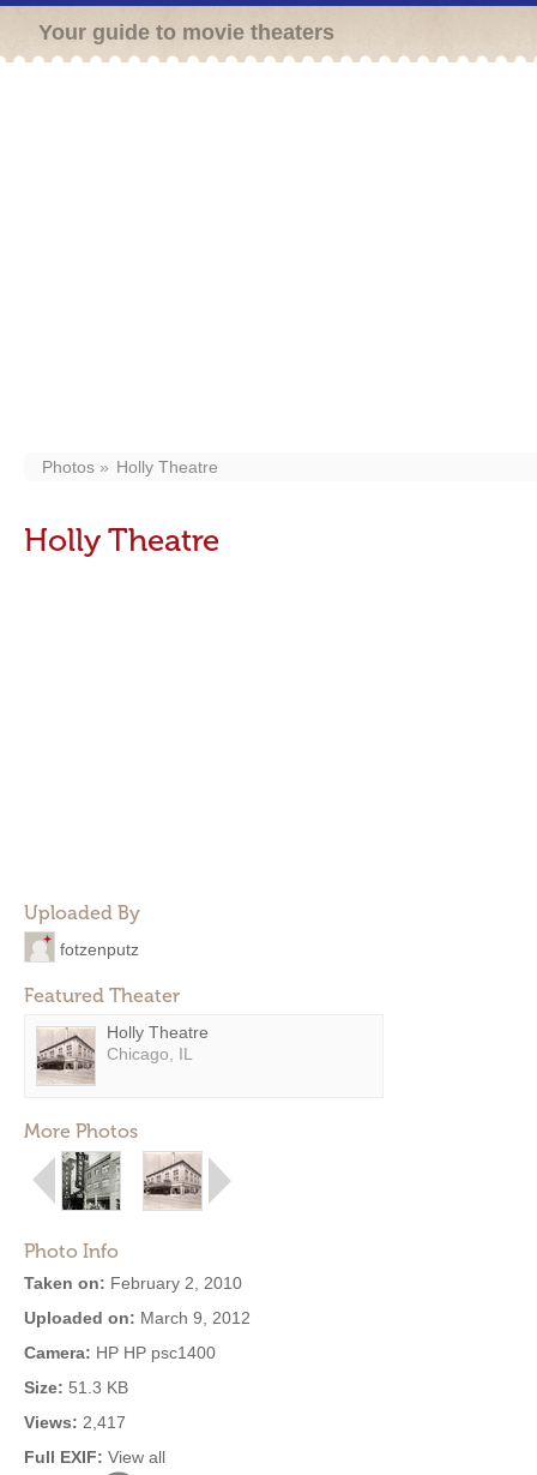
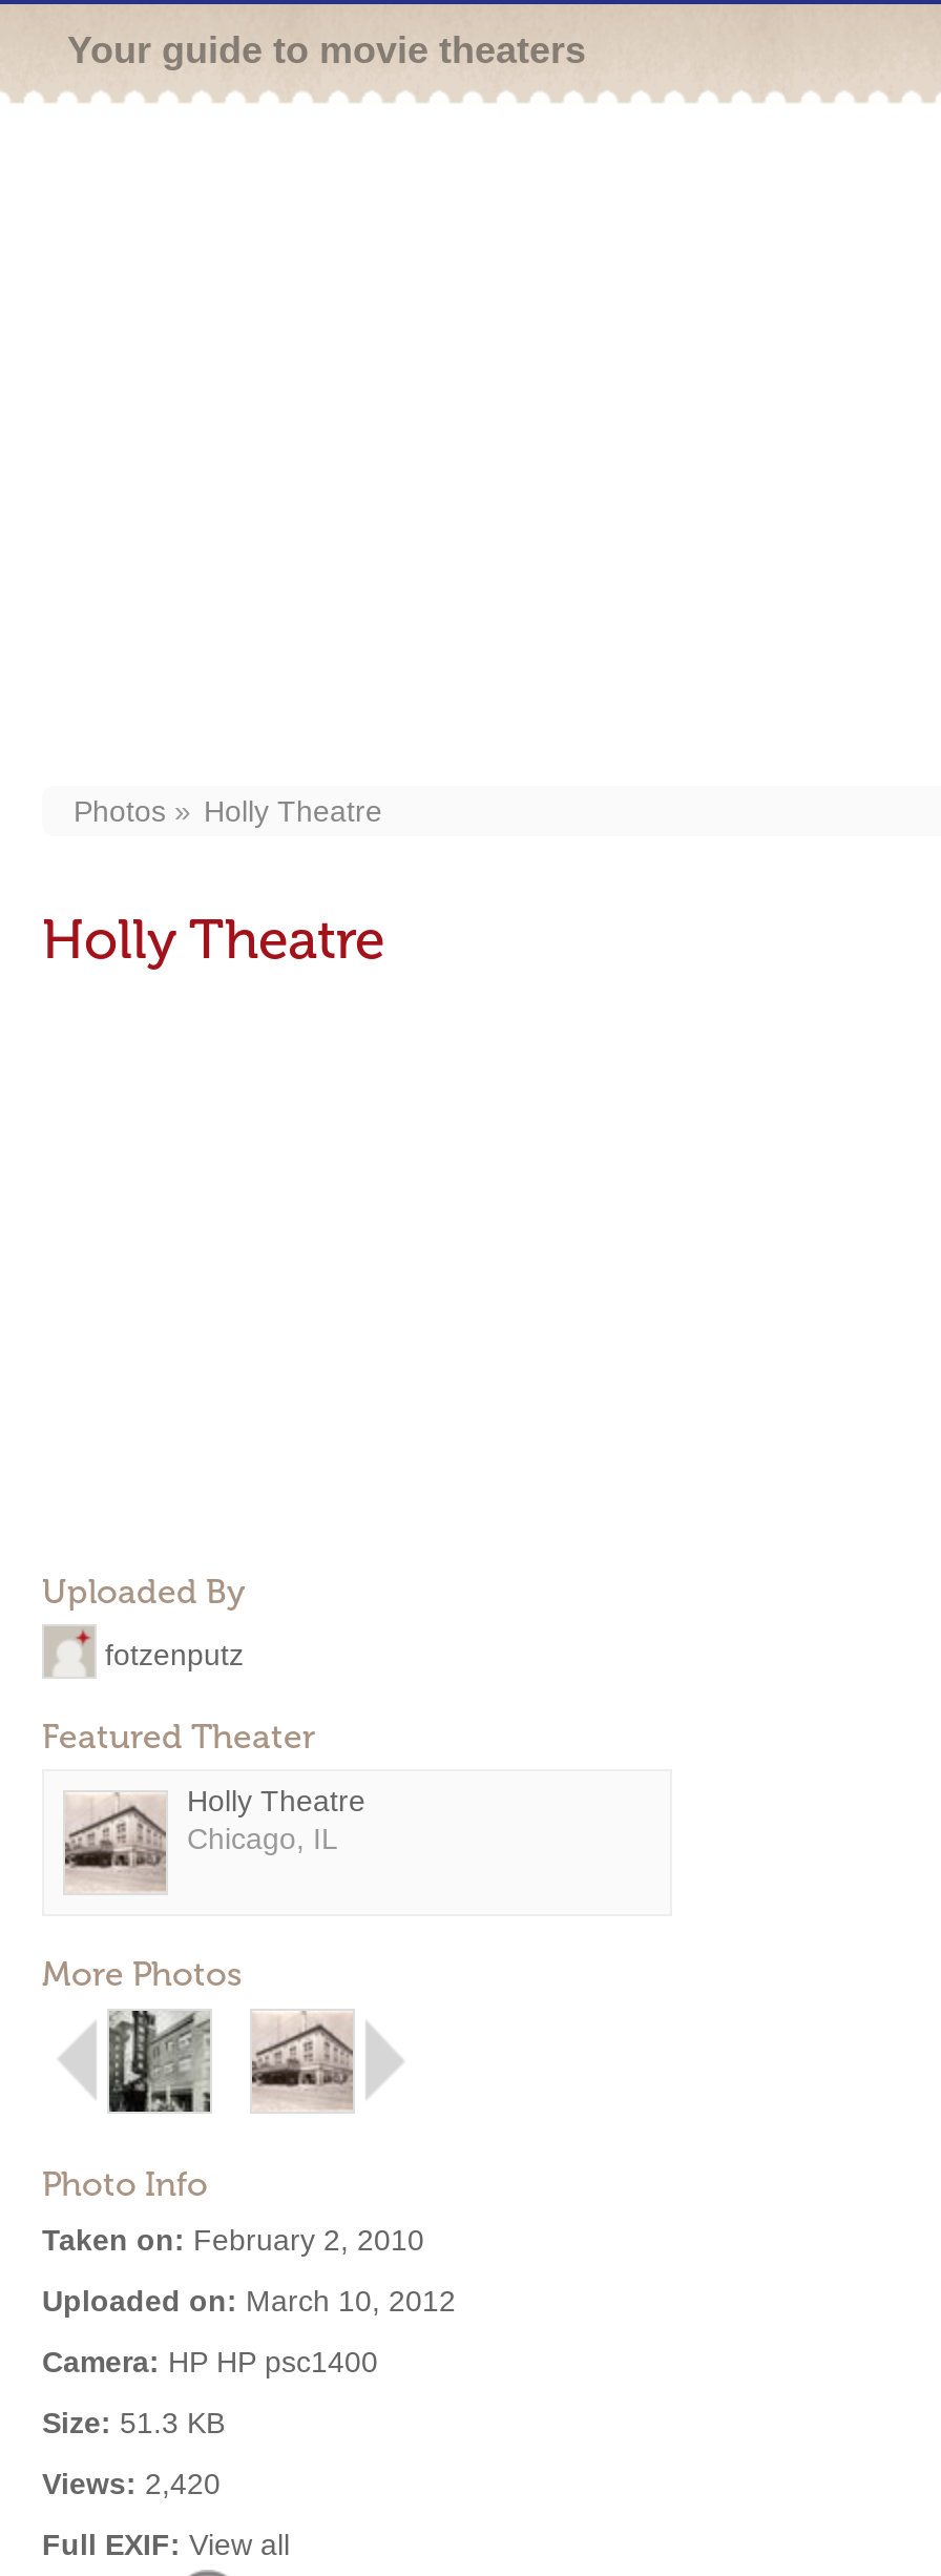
[24,1308,251,1327] Uploaded on: March 9, 2012 -> [42,2284,456,2318] Uploaded on: March 10, 2012
[24,1413,126,1432] Views: 2,417 -> [42,2467,221,2500] Views: 2,420

